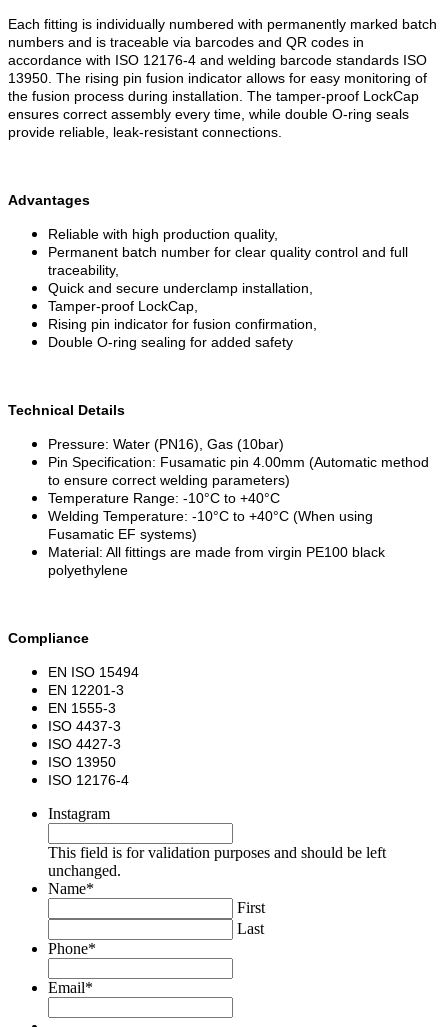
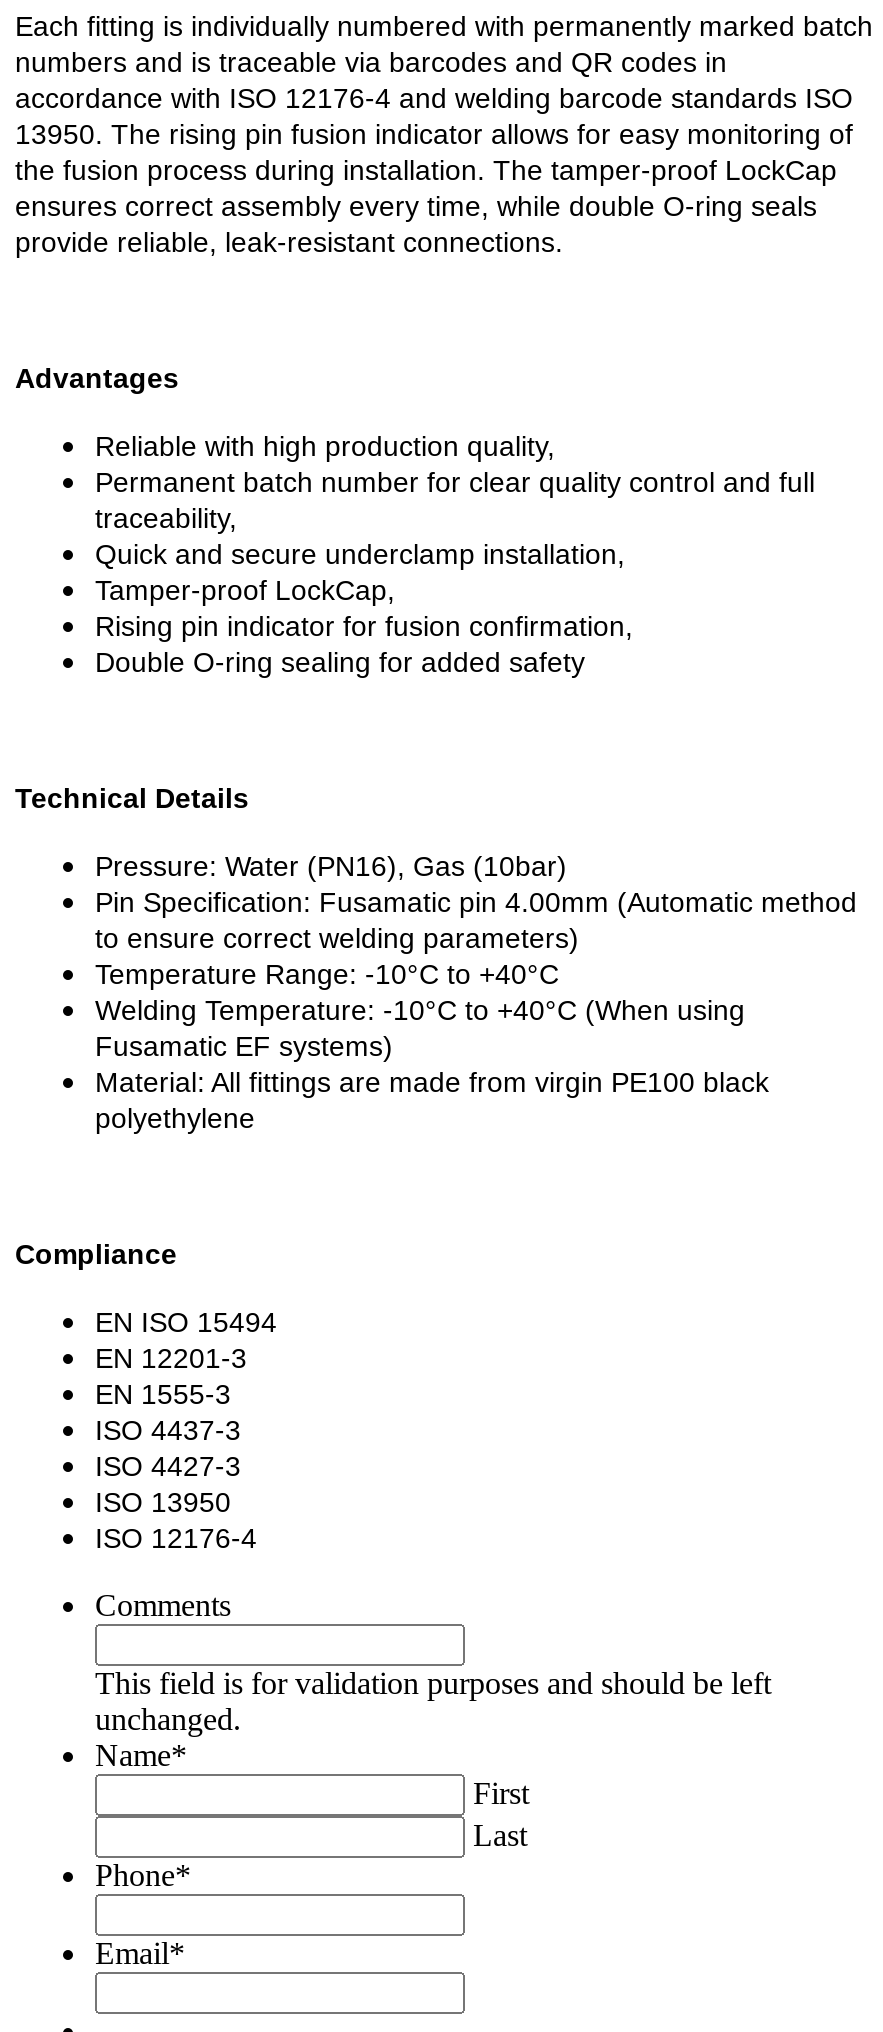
[48,805,110,822] Instagram -> [95,1588,231,1622] Comments

